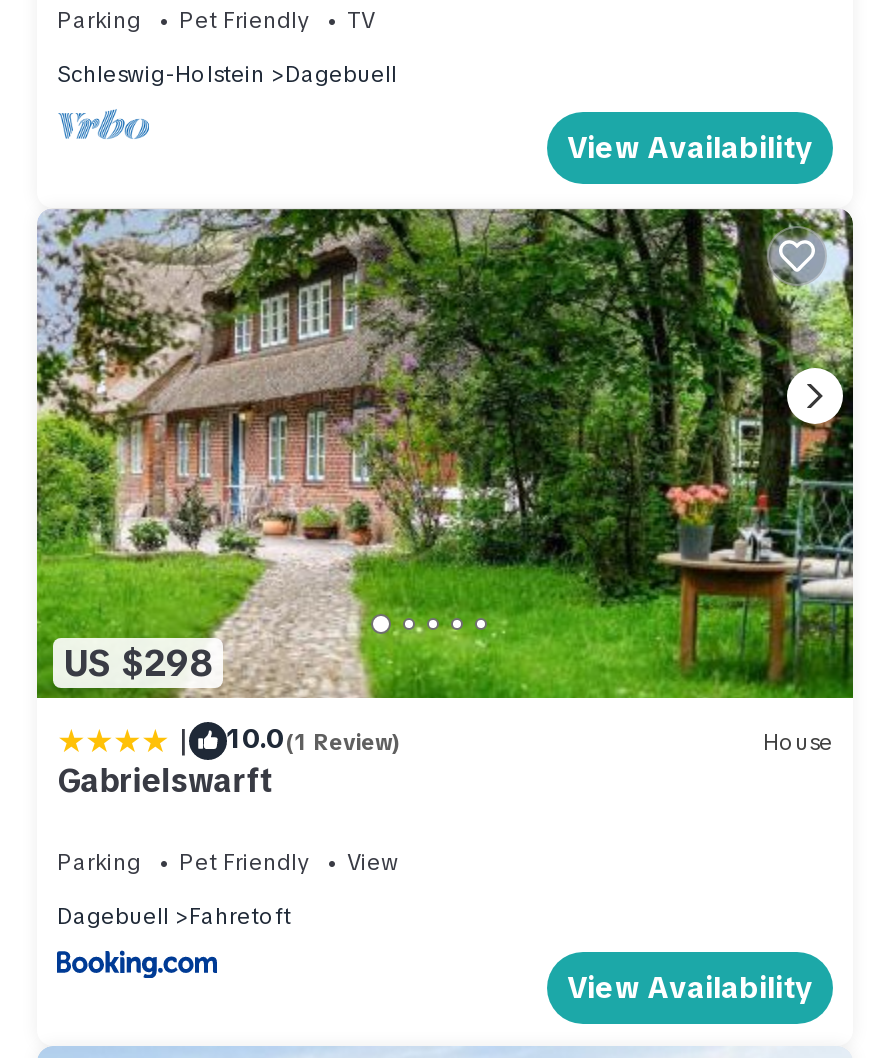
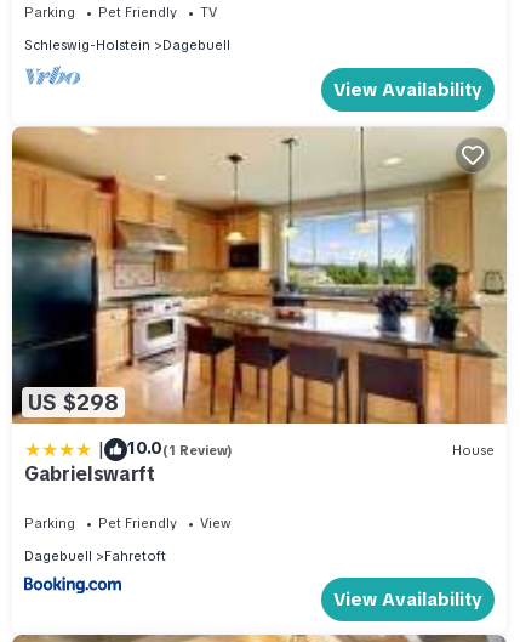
[35,208,855,700] [image] -> [11,126,507,425] [image]

